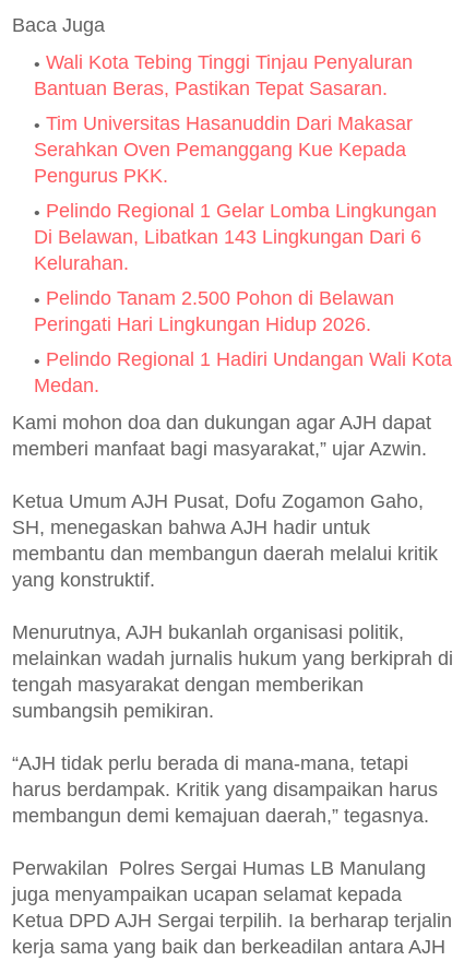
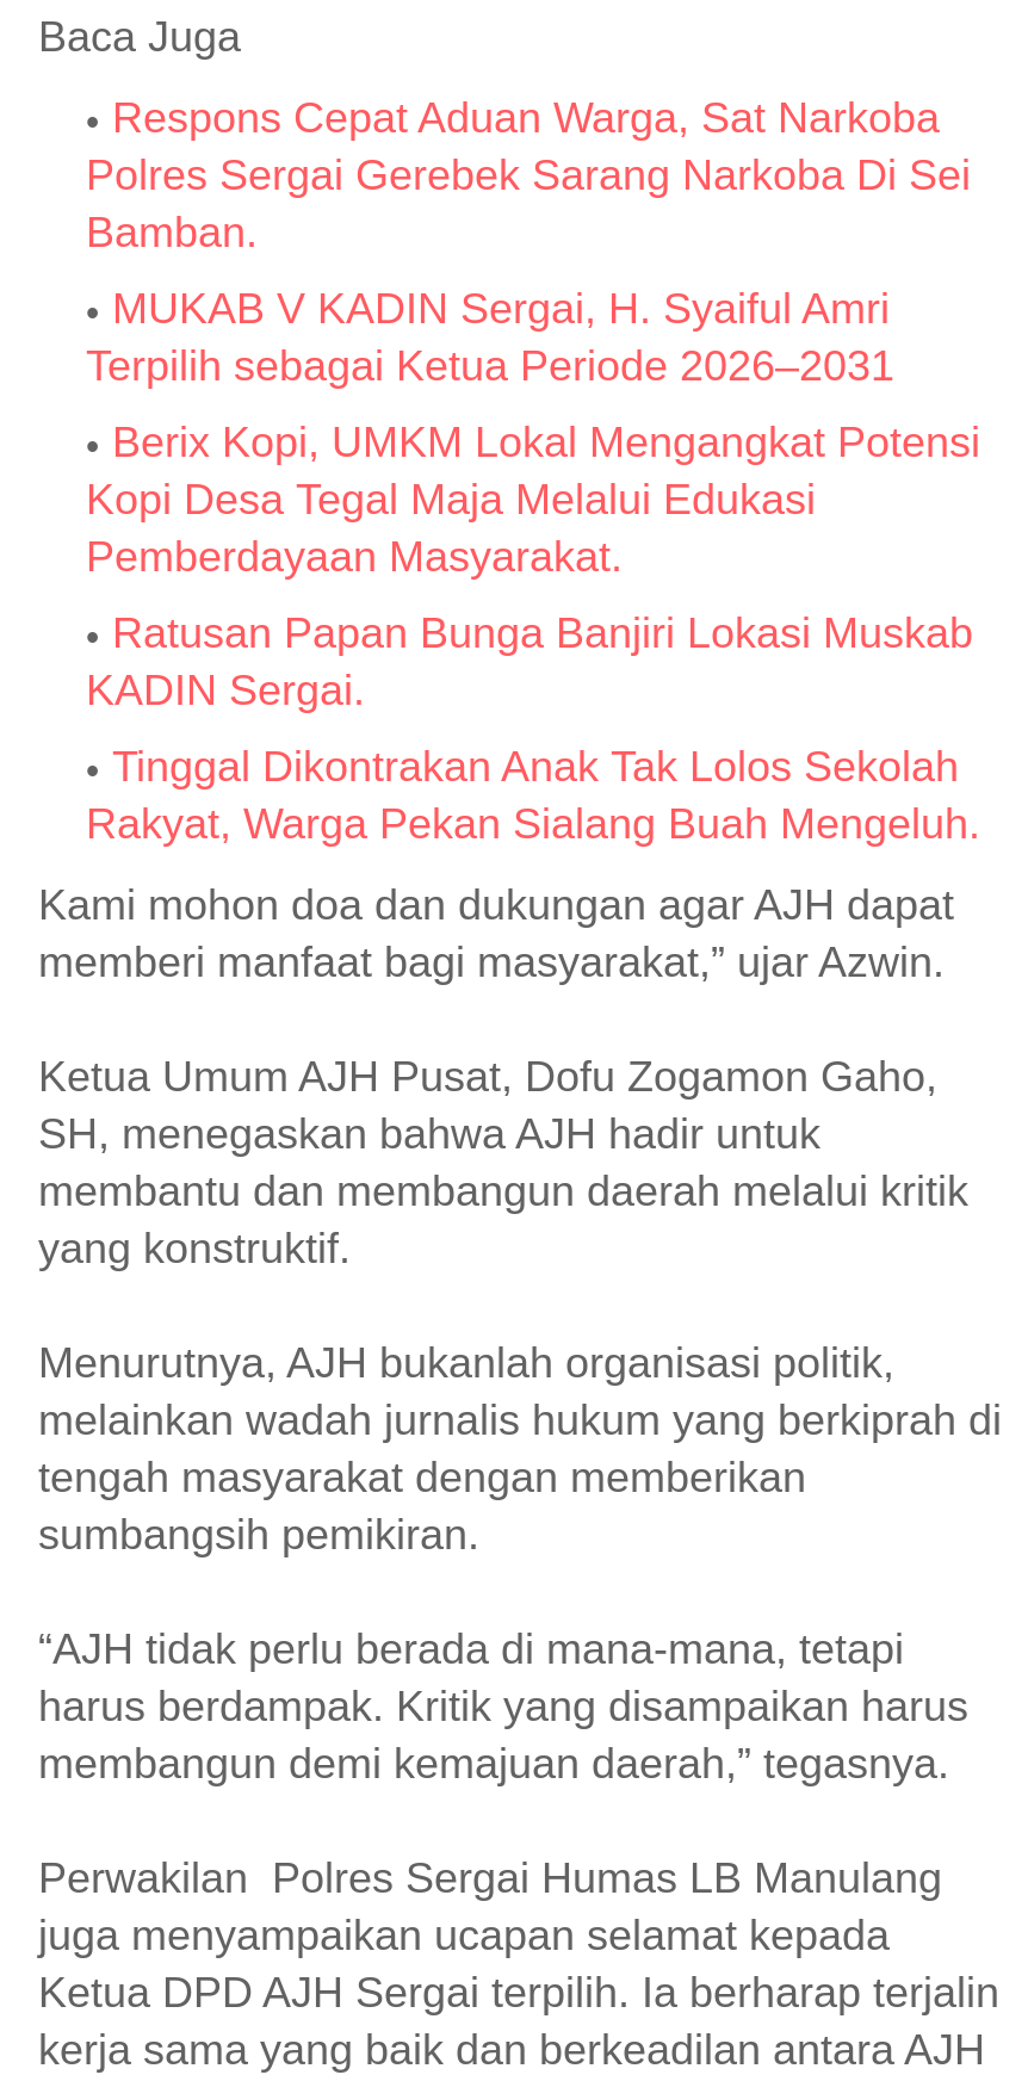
[34,52,413,100] Wali Kota Tebing Tinggi Tinjau Penyaluran | Bantuan Beras, Pastikan Tepat Sasaran. -> [86,95,971,257] Respons Cepat Aduan Warga, Sat Narkoba | Polres Sergai Gerebek Sarang Narkoba Di Sei | Bamban.
[34,113,413,187] Tim Universitas Hasanuddin Dari Makasar | Serahkan Oven Pemanggang Kue Kepada | Pengurus PKK. -> [86,286,894,391] MUKAB V KADIN Sergai, H. Syaiful Amri | Terpilih sebagai Ketua Periode 2026–2031
[34,200,437,275] Pelindo Regional 1 Gelar Lomba Lingkungan | Di Belawan, Libatkan 143 Lingkungan Dari 6 | Kelurahan. -> [86,420,980,582] Berix Kopi, UMKM Lokal Mengangkat Potensi | Kopi Desa Tegal Maja Melalui Edukasi | Pemberdayaan Masyarakat.
[34,288,394,336] Pelindo Tanam 2.500 Pohon di Belawan | Peringati Hari Lingkungan Hidup 2026. -> [86,610,973,715] Ratusan Papan Bunga Banjiri Lokasi Muskab | KADIN Sergai.
[34,349,452,397] Pelindo Regional 1 Hadiri Undangan Wali Kota | Medan. -> [86,744,980,849] Tinggal Dikontrakan Anak Tak Lolos Sekolah | Rakyat, Warga Pekan Sialang Buah Mengeluh.

